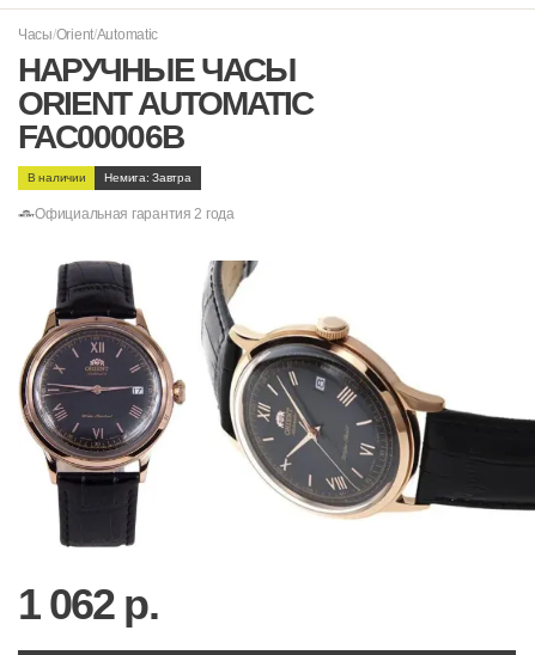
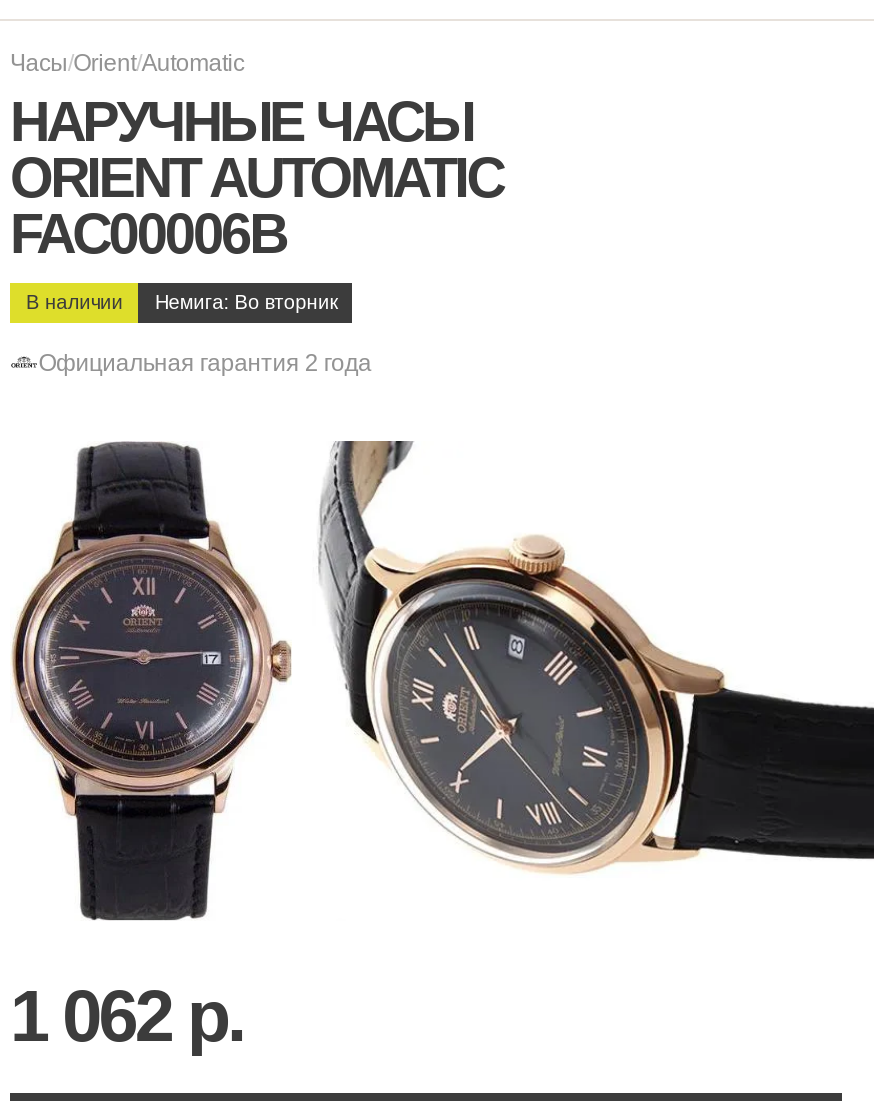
[105,171,191,184] Немига: Завтра -> [155,291,337,313] Немига: Во вторник

